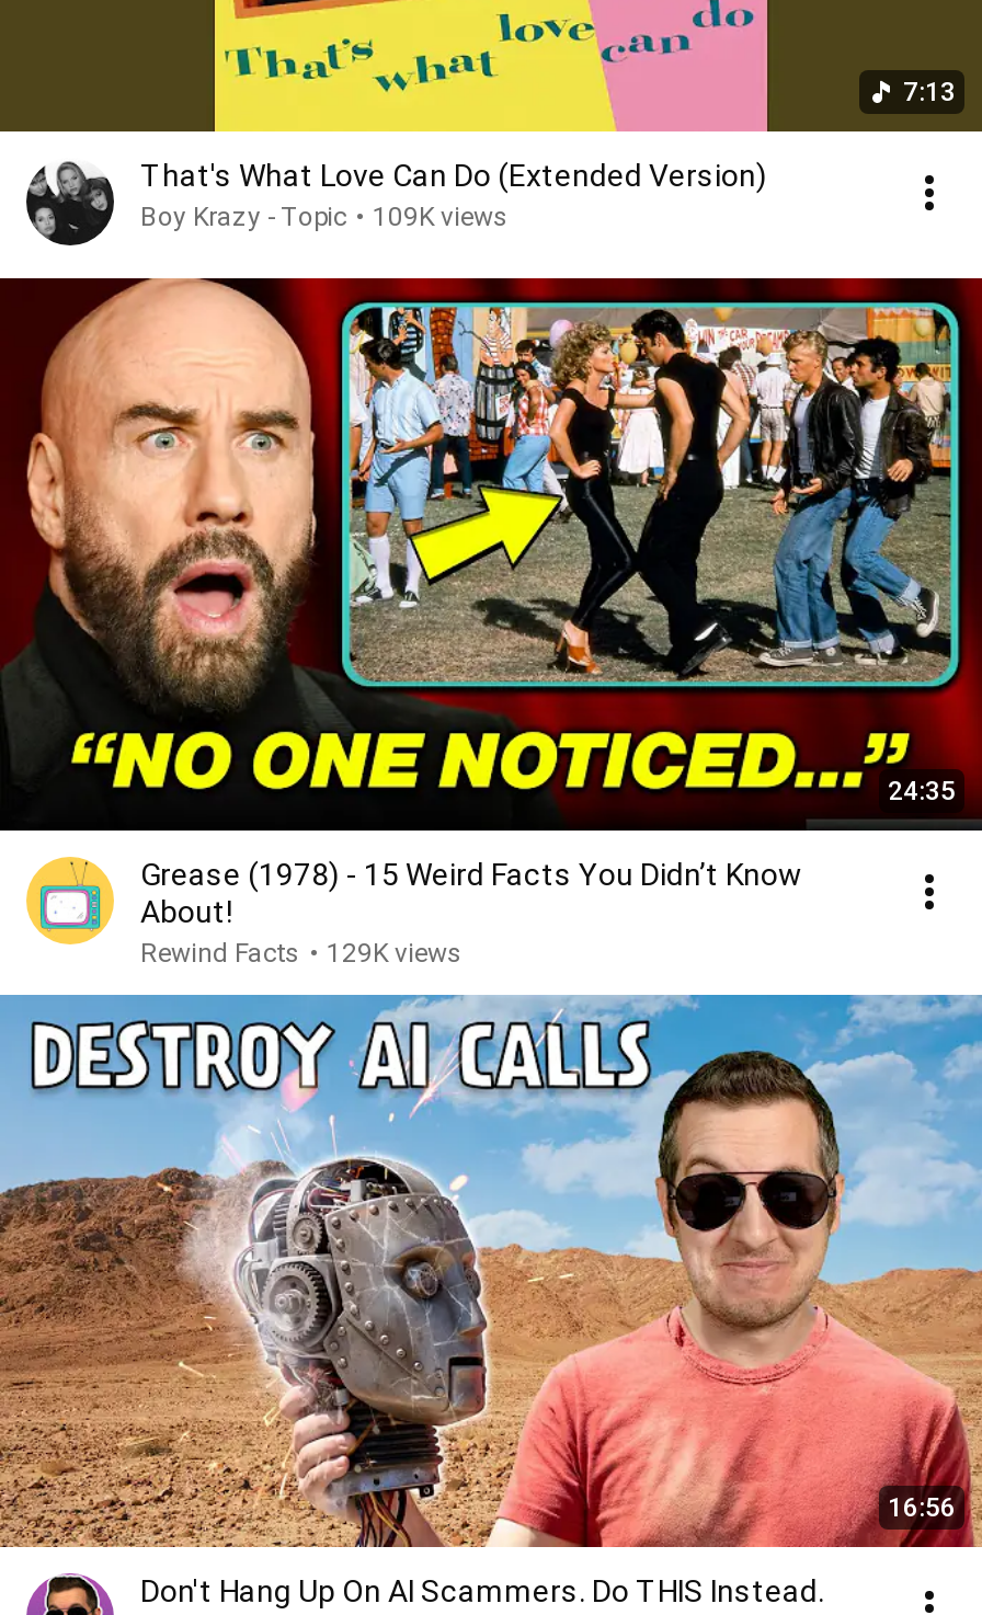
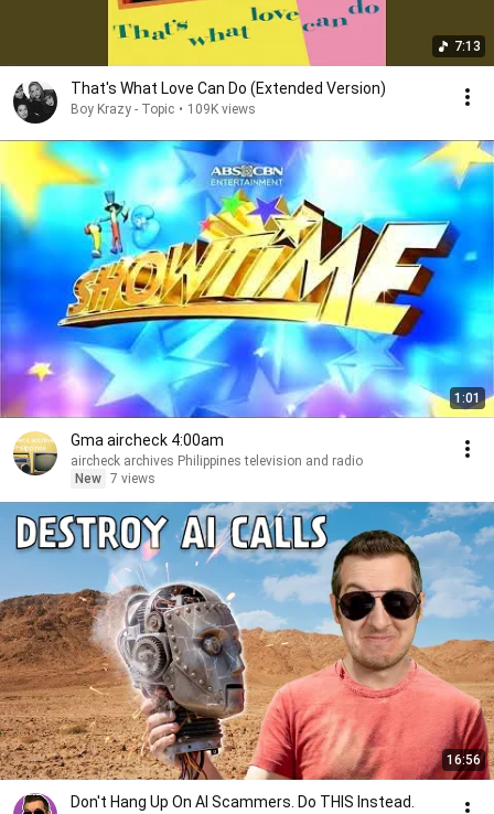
[7,276,975,833] [image] | 24:35 -> [3,139,491,419] [image] | 1:01
[26,857,802,969] [image] | Grease (1978) - 15 Weird Facts You Didn’t Know | About! | Rewind Facts • 129K views -> [12,431,363,486] [image] | Gma aircheck 4:00am | aircheck archives Philippines television and radio | New 7 views

